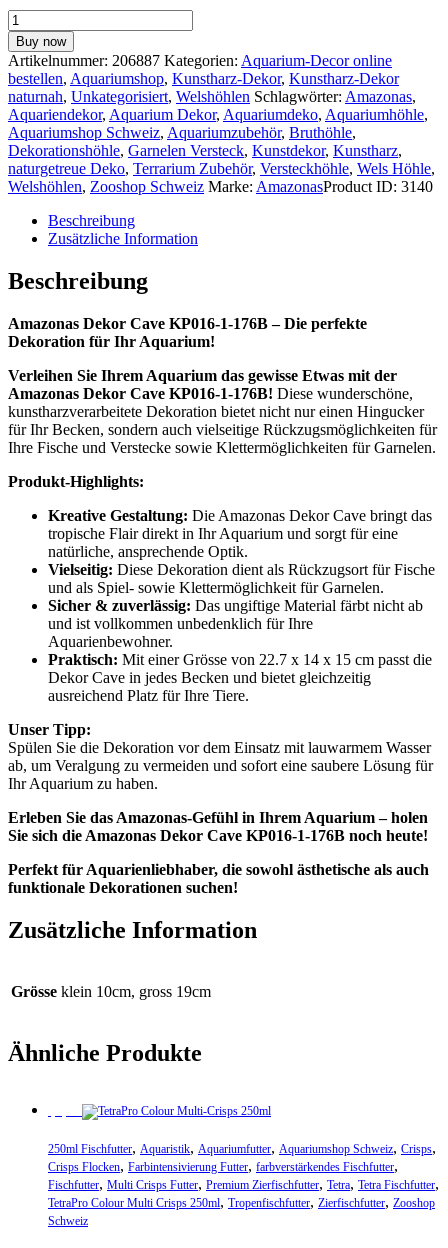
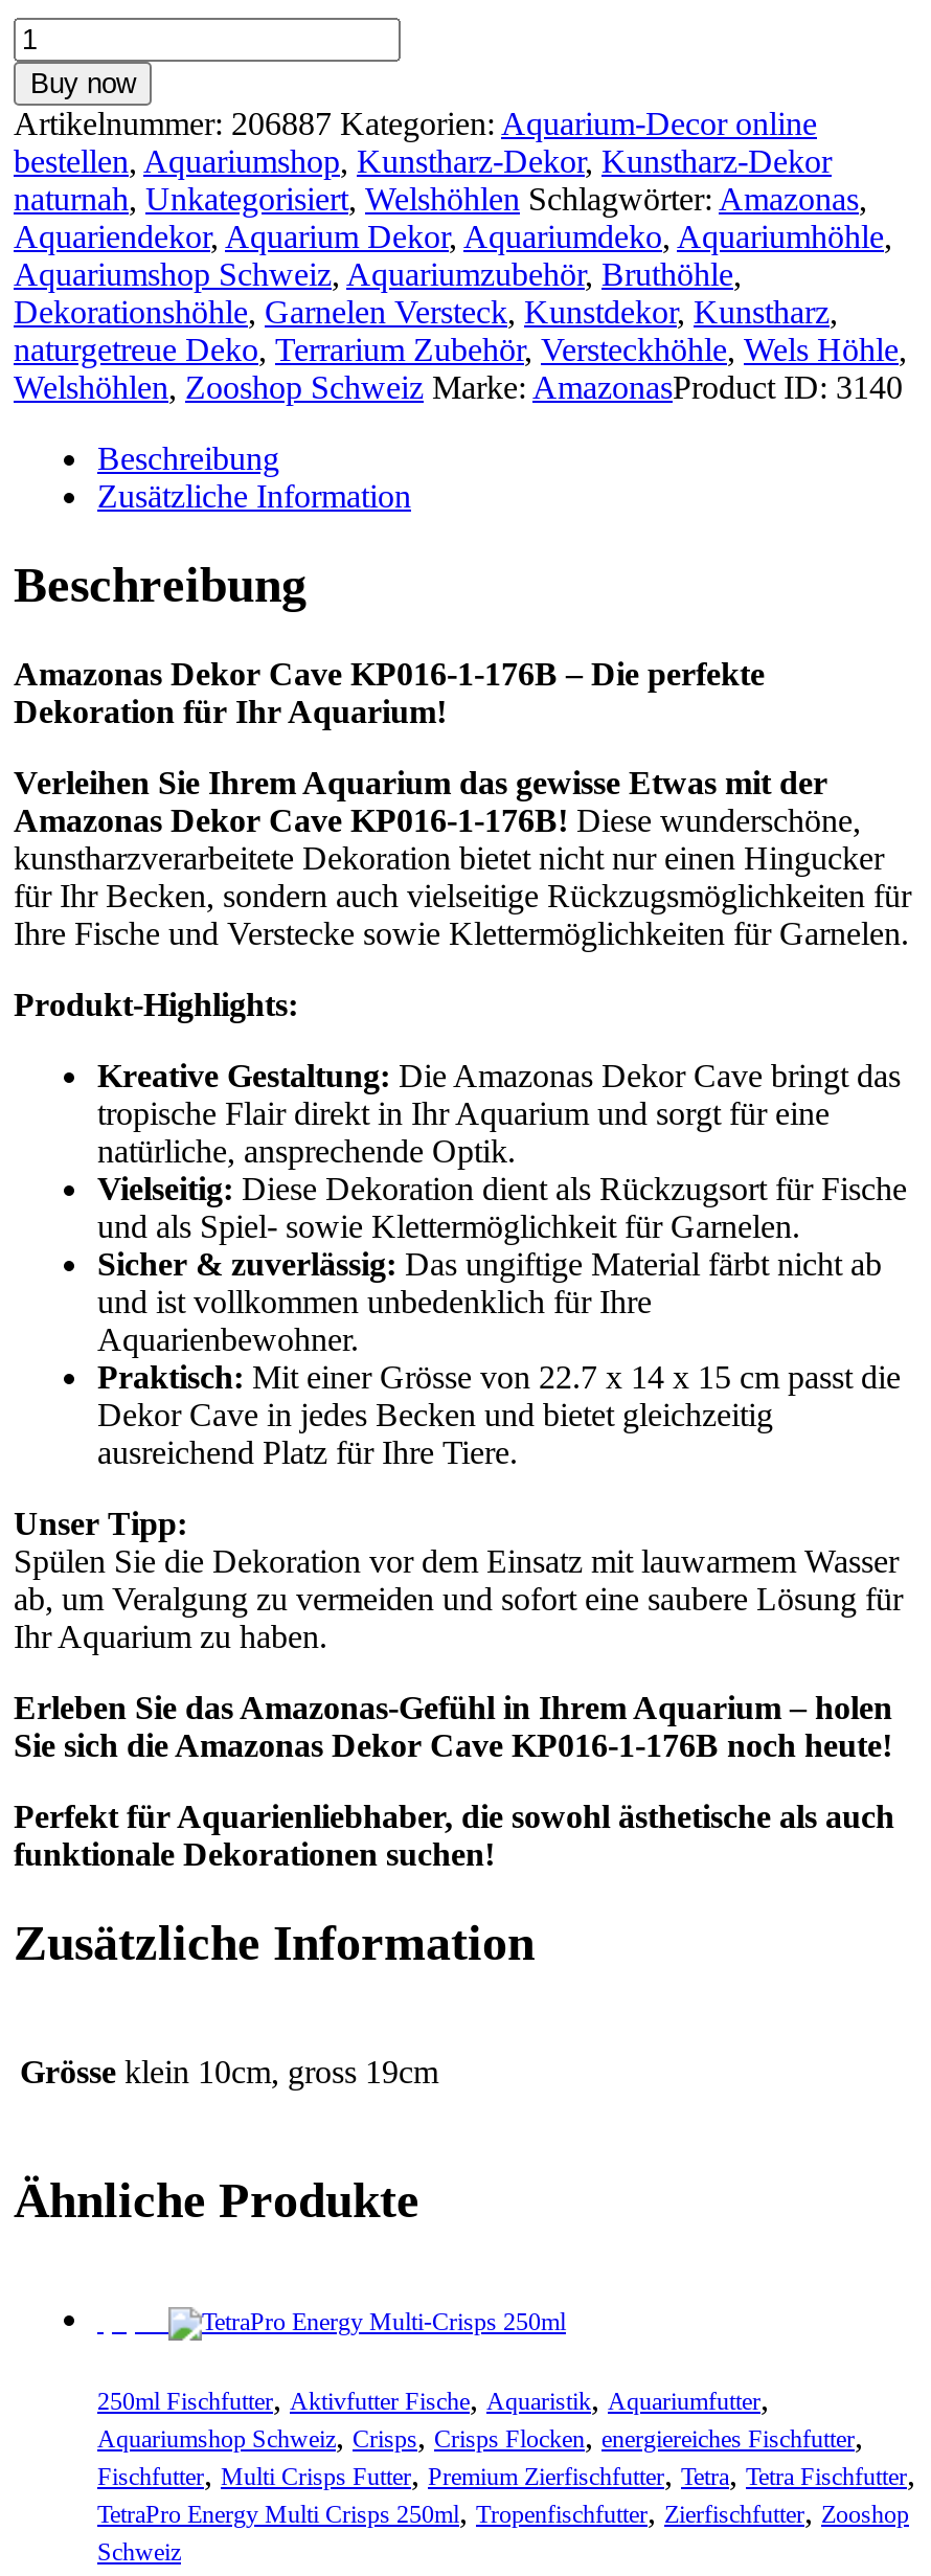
[48,1139,436,1174] 250ml Fischfutter, Aquaristik, Aquariumfutter, Aquariumshop Schweiz, Crisps, | Crisps Flocken, Farbintensivierung Futter, farbverstärkendes Fischfutter, -> [97,2380,863,2453] 250ml Fischfutter, Aktivfutter Fische, Aquaristik, Aquariumfutter, | Aquariumshop Schweiz, Crisps, Crisps Flocken, energiereiches Fischfutter,
[48,1193,435,1210] TetraPro Colour Multi Crisps 250ml, Tropenfischfutter, Zierfischfutter, Zooshop -> [97,2493,909,2528] TetraPro Energy Multi Crisps 250ml, Tropenfischfutter, Zierfischfutter, Zooshop

